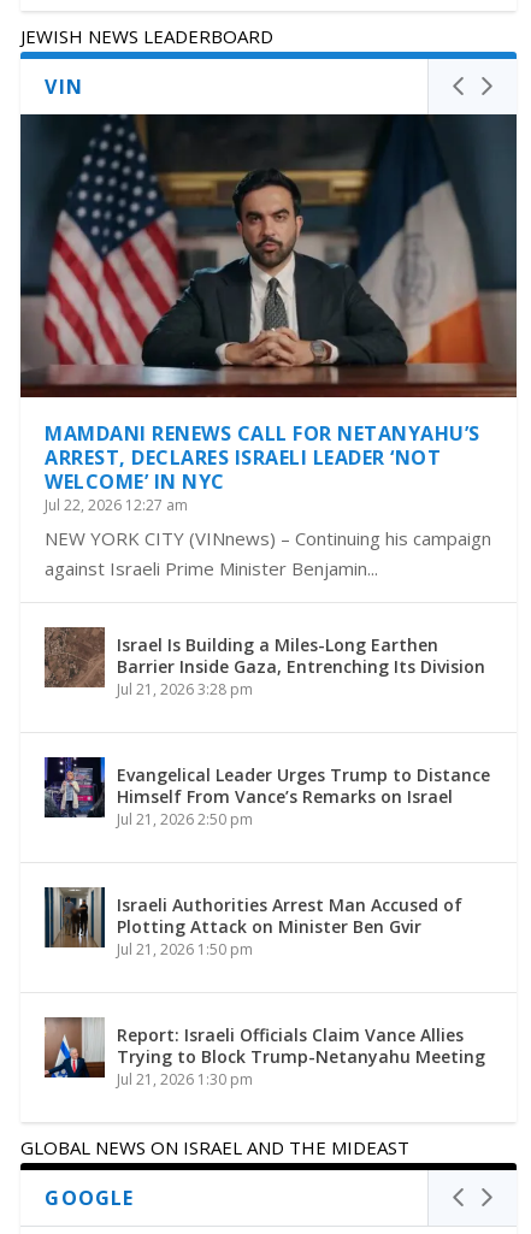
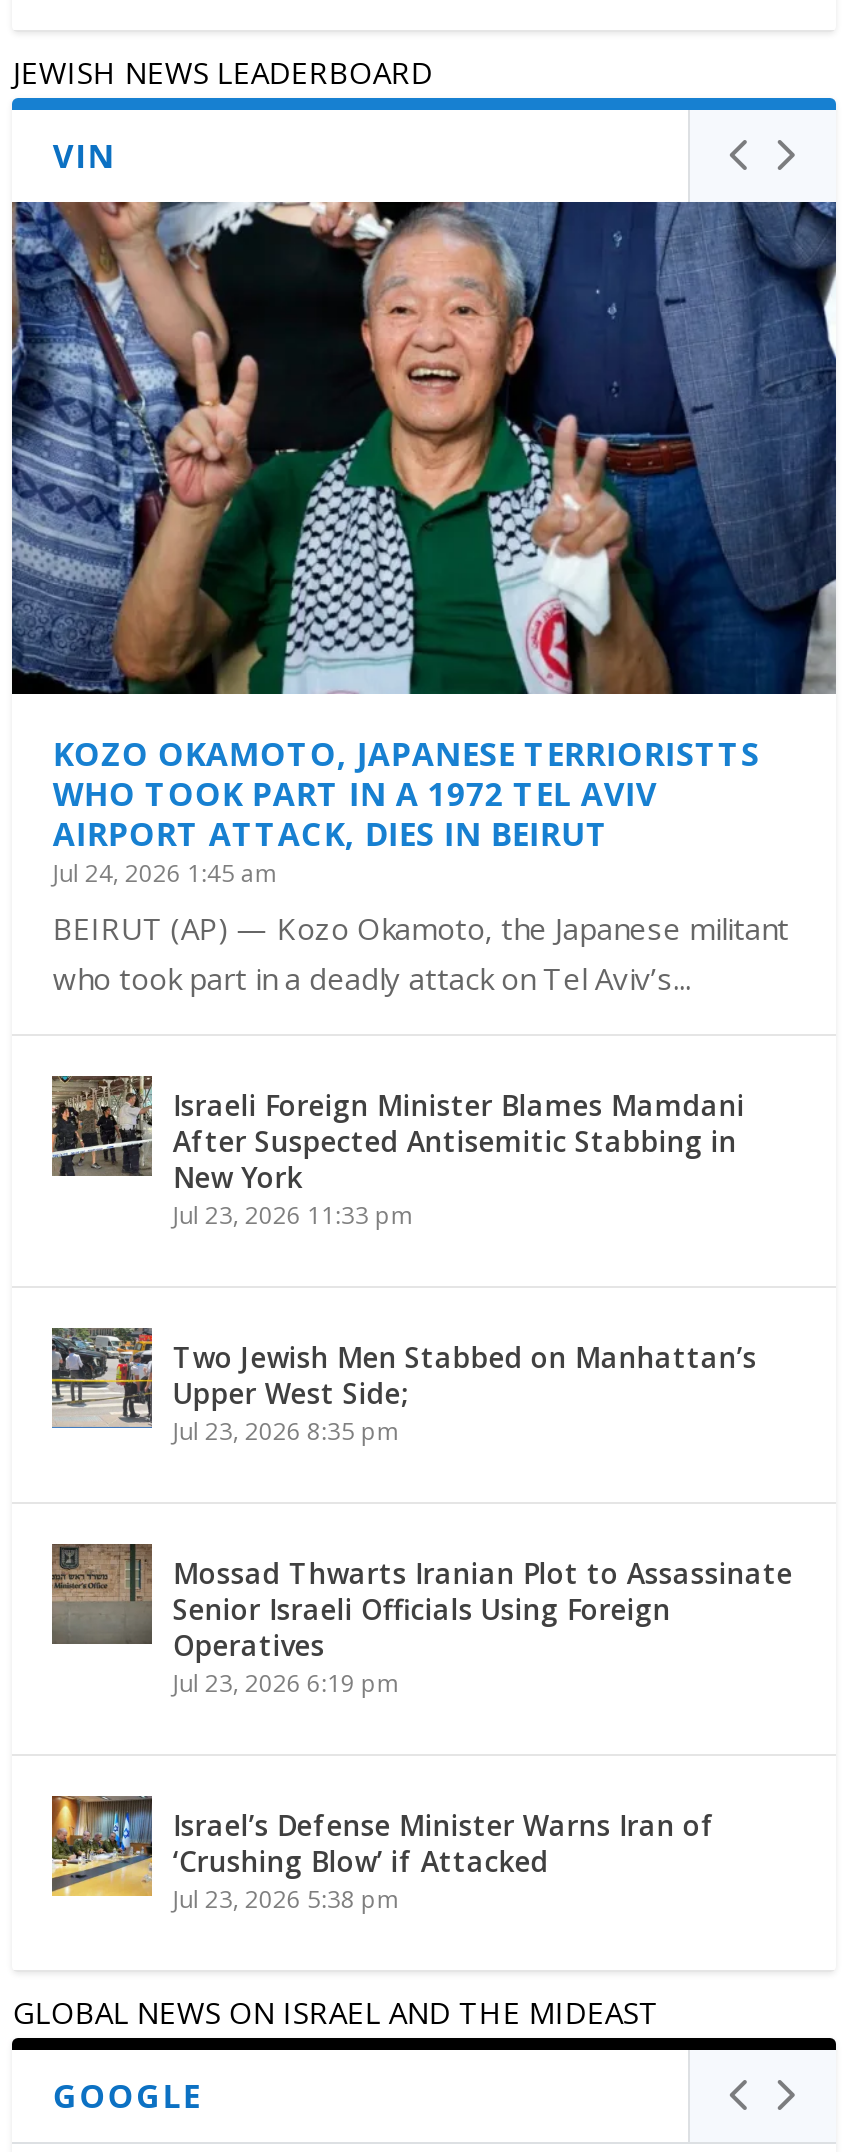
[20,113,517,580] [image] | MAMDANI RENEWS CALL FOR NETANYAHU’S | ARREST, DECLARES ISRAELI LEADER ‘NOT | WELCOME’ IN NYC | Jul 22, 2026 12:27 am | NEW YORK CITY (VINnews) – Continuing his campaign | against Israeli Prime Minister Benjamin... -> [10,200,836,998] [image] | KOZO OKAMOTO, JAPANESE TERRIORISTTS | WHO TOOK PART IN A 1972 TEL AVIV | AIRPORT ATTACK, DIES IN BEIRUT | Jul 24, 2026 1:45 am | BEIRUT (AP) — Kozo Okamoto, the Japanese militant | who took part in a deadly attack on Tel Aviv’s...
[45,626,486,699] [image] | Israel Is Building a Miles-Long Earthen | Barrier Inside Gaza, Entrenching Its Division | Jul 21, 2026 3:28 pm -> [52,1086,745,1232] [image] | Israeli Foreign Minister Blames Mamdani | After Suspected Antisemitic Stabbing in | New York | Jul 23, 2026 11:33 pm
[43,756,491,829] [image] | Evangelical Leader Urges Trump to Distance | Himself From Vance’s Remarks on Israel | Jul 21, 2026 2:50 pm -> [50,1326,757,1448] [image] | Two Jewish Men Stabbed on Manhattan’s | Upper West Side; | Jul 23, 2026 8:35 pm
[43,886,463,960] [image] | Israeli Authorities Arrest Man Accused of | Plotting Attack on Minister Ben Gvir | Jul 21, 2026 1:50 pm -> [50,1542,793,1700] [image] | Mossad Thwarts Iranian Plot to Assassinate | Senior Israeli Officials Using Foreign | Operatives | Jul 23, 2026 6:19 pm
[45,1017,486,1090] [image] | Report: Israeli Officials Claim Vance Allies | Trying to Block Trump-Netanyahu Meeting | Jul 21, 2026 1:30 pm -> [52,1796,715,1916] [image] | Israel’s Defense Minister Warns Iran of | ‘Crushing Blow’ if Attacked | Jul 23, 2026 5:38 pm

